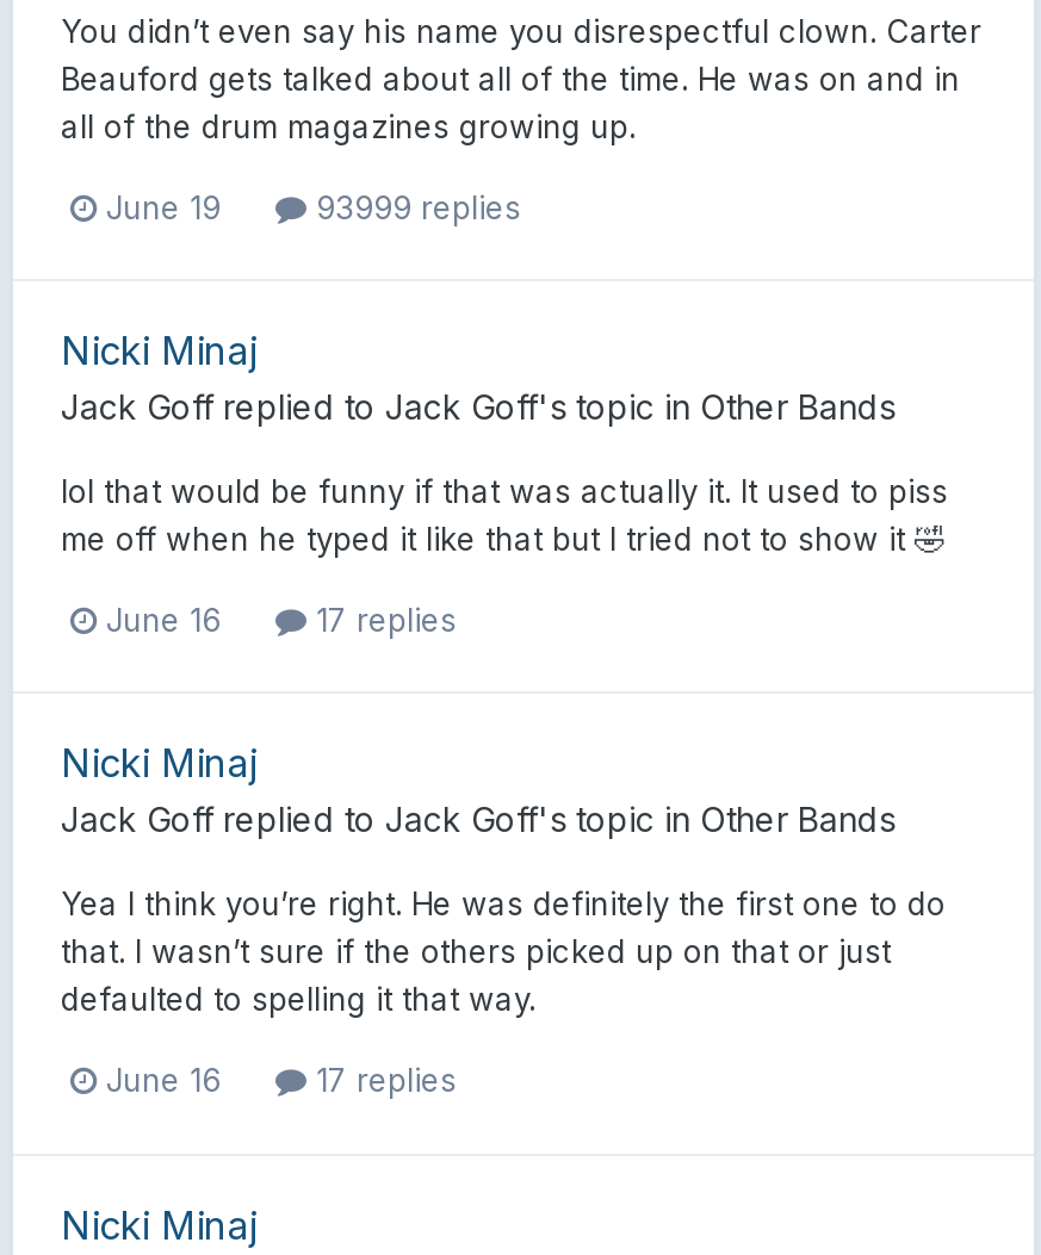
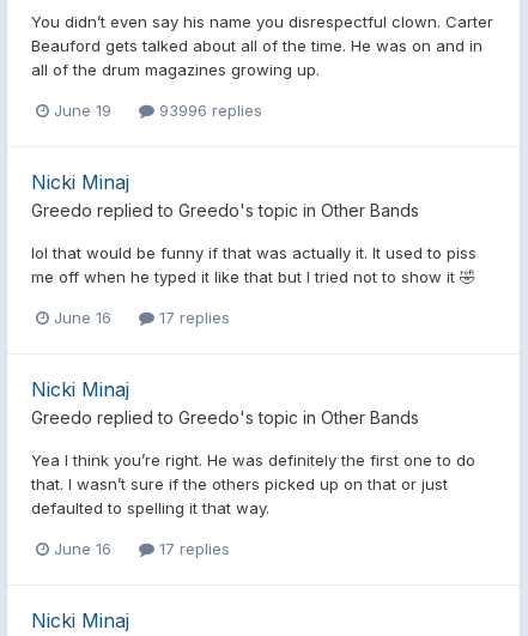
[306,189,521,227] 93999 replies -> [154,100,262,119] 93996 replies
[61,387,896,427] Jack Goff replied to Jack Goff 's topic in Other Bands -> [31,200,419,220] Greedo replied to Greedo 's topic in Other Bands
[61,800,896,840] Jack Goff replied to Jack Goff 's topic in Other Bands -> [31,407,419,428] Greedo replied to Greedo 's topic in Other Bands

